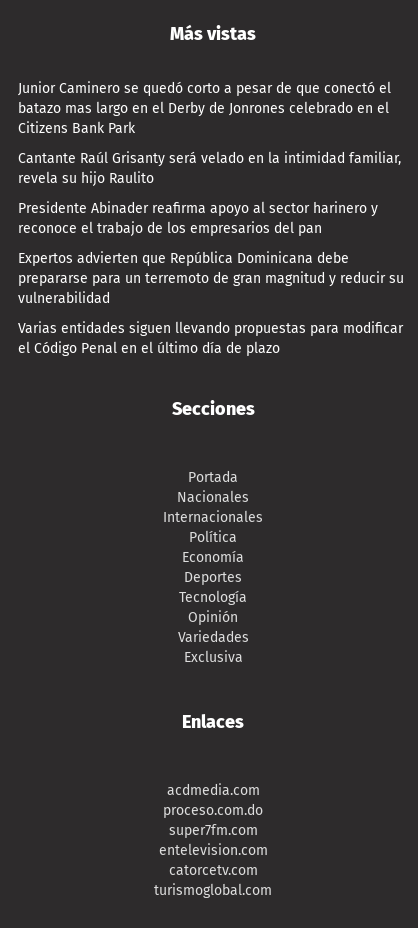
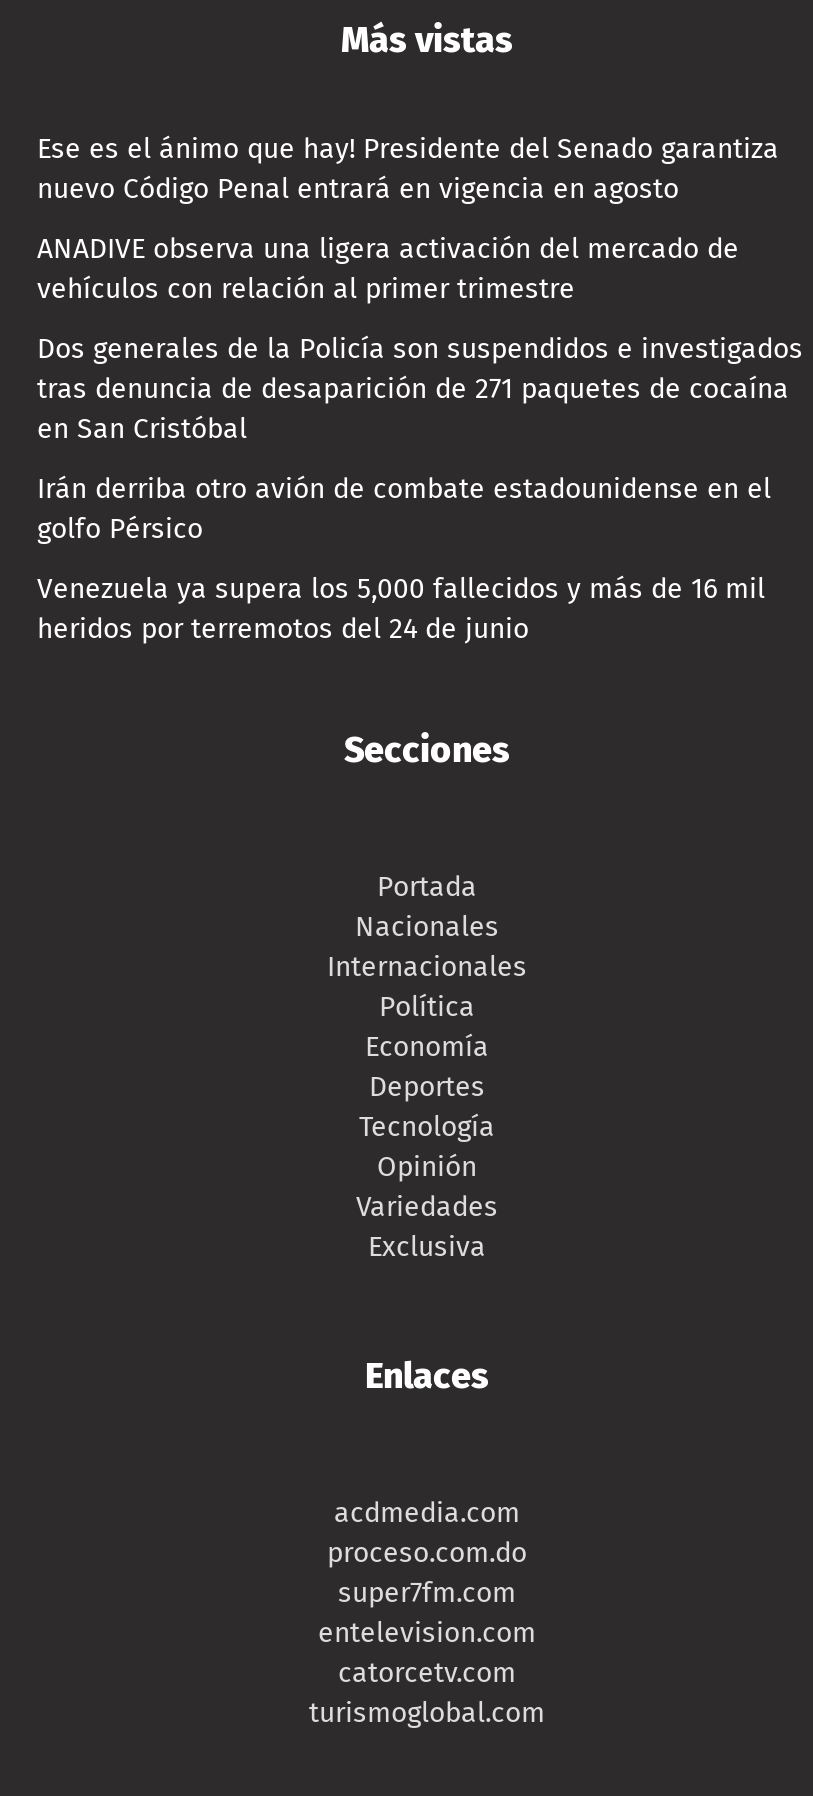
[18,80,391,137] Junior Caminero se quedó corto a pesar de que conectó el | batazo mas largo en el Derby de Jonrones celebrado en el | Citizens Bank Park -> [37,131,779,205] Ese es el ánimo que hay! Presidente del Senado garantiza | nuevo Código Penal entrará en vigencia en agosto
[18,150,401,187] Cantante Raúl Grisanty será velado en la intimidad familiar, | revela su hijo Raulito -> [37,231,739,305] ANADIVE observa una ligera activación del mercado de | vehículos con relación al primer trimestre
[18,200,378,237] Presidente Abinader reafirma apoyo al sector harinero y | reconoce el trabajo de los empresarios del pan -> [37,331,803,445] Dos generales de la Policía son suspendidos e investigados | tras denuncia de desaparición de 271 paquetes de cocaína | en San Cristóbal
[18,250,404,307] Expertos advierten que República Dominicana debe | prepararse para un terremoto de gran magnitud y reducir su | vulnerabilidad -> [37,471,771,545] Irán derriba otro avión de combate estadounidense en el | golfo Pérsico
[18,320,403,357] Varias entidades siguen llevando propuestas para modificar | el Código Penal en el último día de plazo -> [37,571,765,645] Venezuela ya supera los 5,000 fallecidos y más de 16 mil | heridos por terremotos del 24 de junio

